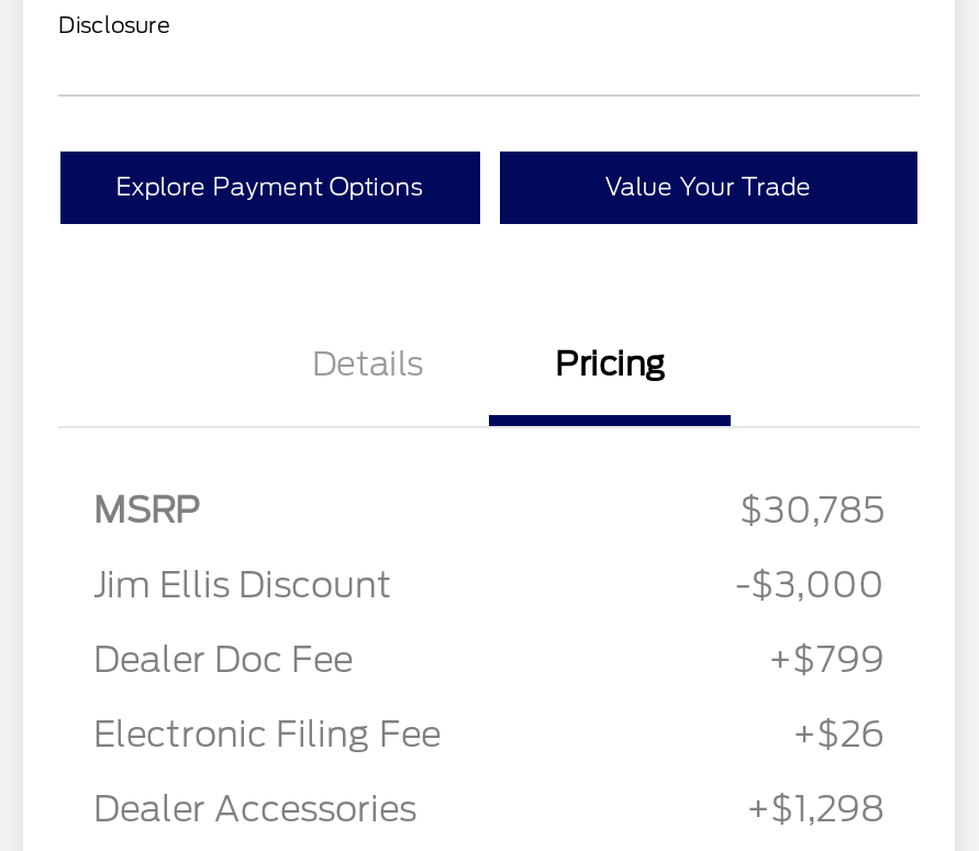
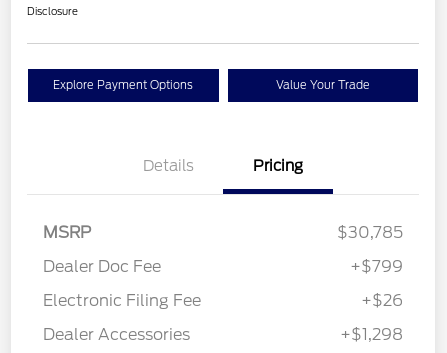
[93,565,885,607] Jim Ellis Discount | -$3,000 -> none

